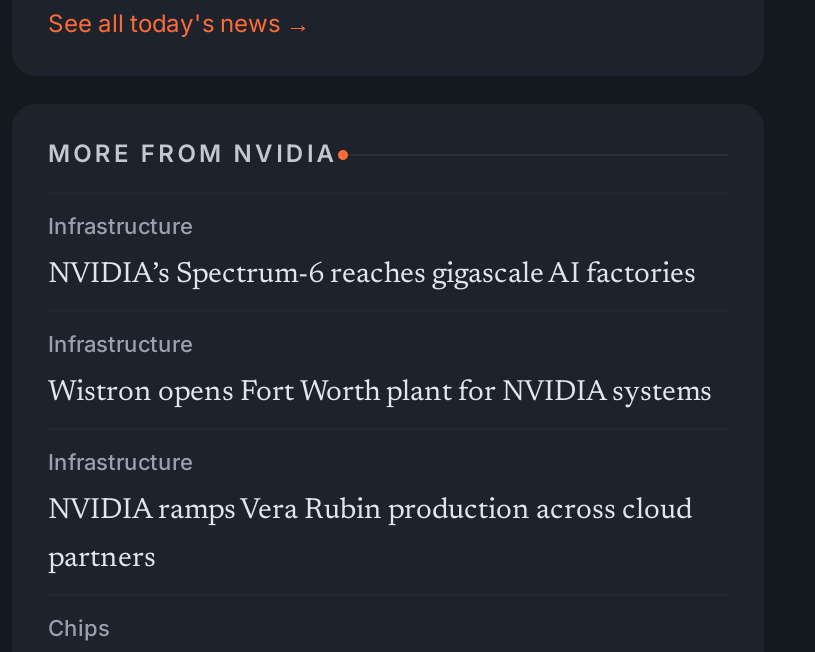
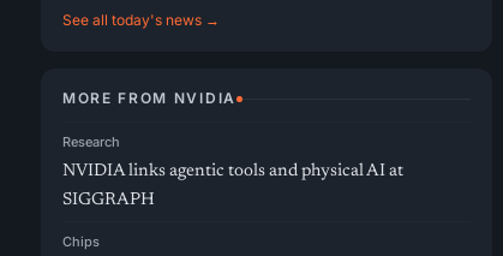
[48,212,712,574] Infrastructure | NVIDIA’s Spectrum-6 reaches gigascale AI factories | Infrastructure | Wistron opens Fort Worth plant for NVIDIA systems | Infrastructure | NVIDIA ramps Vera Rubin production across cloud | partners -> [62,133,403,209] Research | NVIDIA links agentic tools and physical AI at | SIGGRAPH

